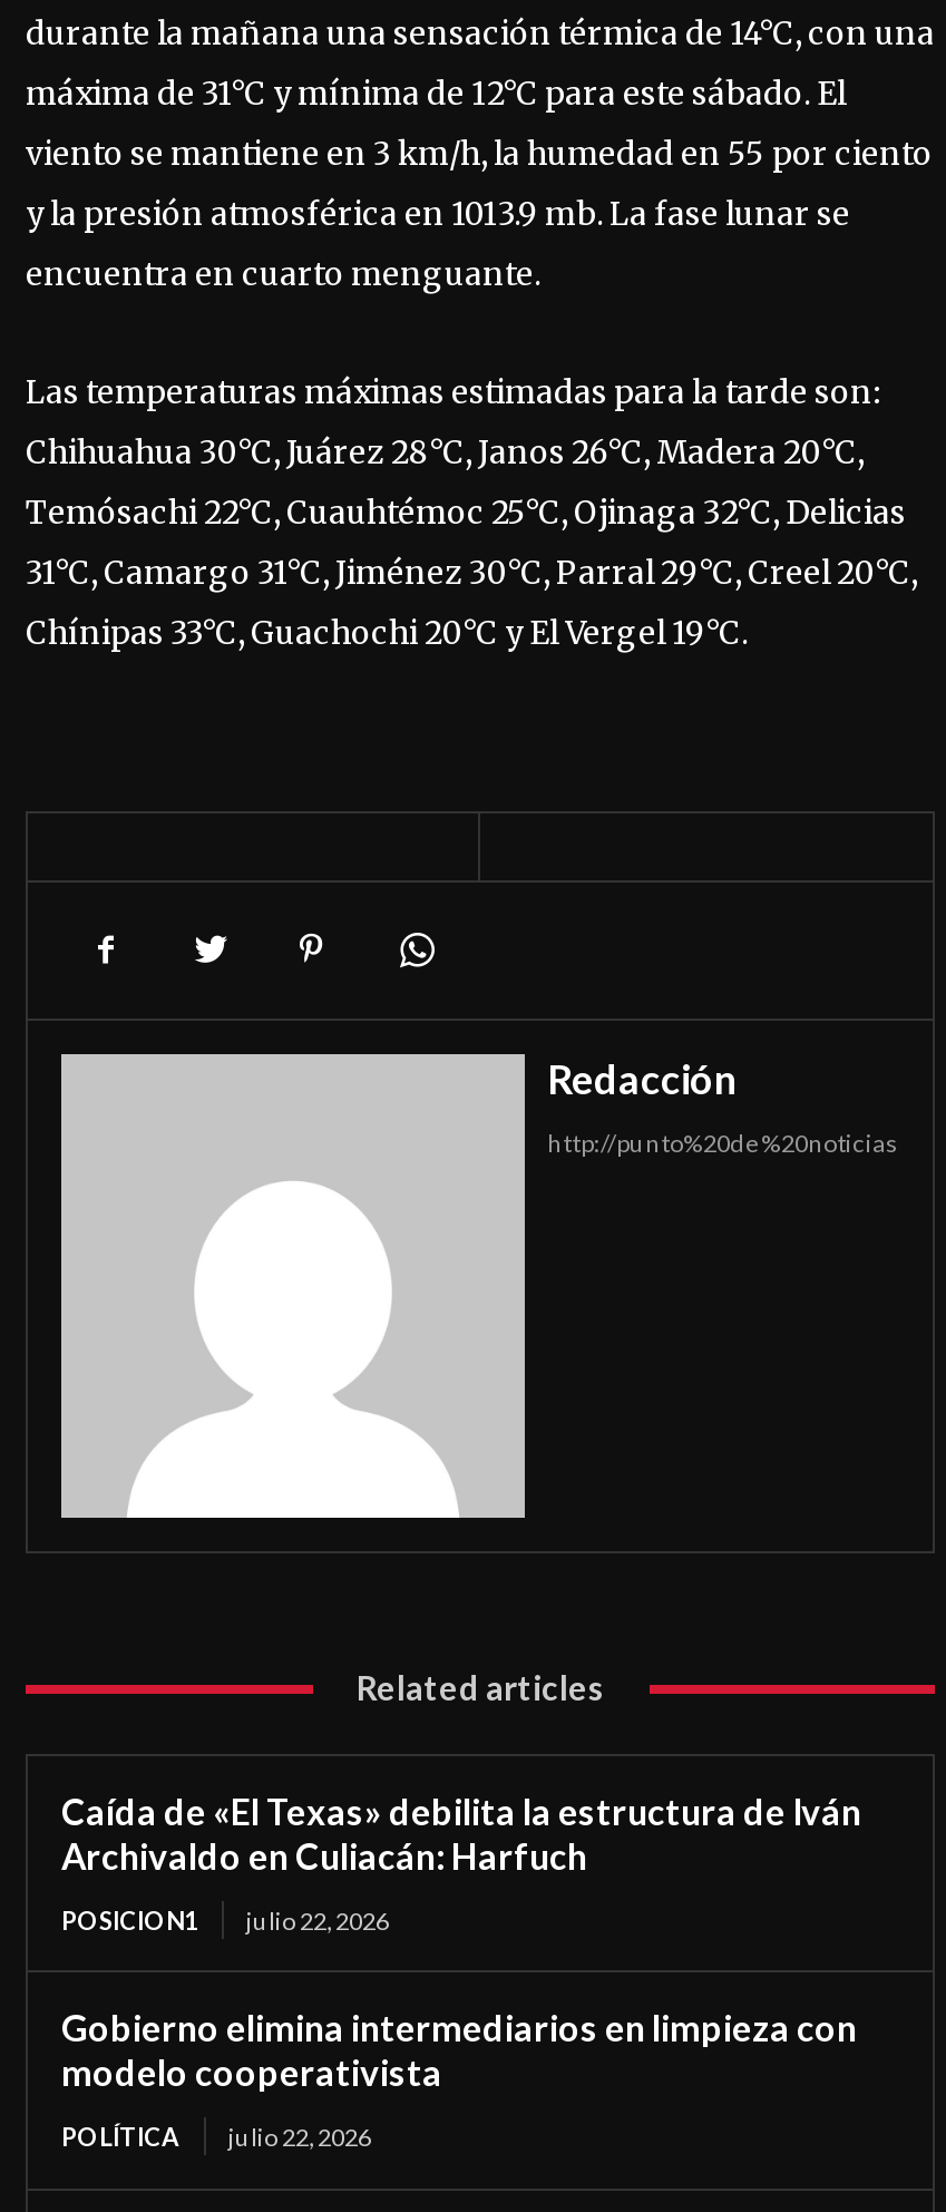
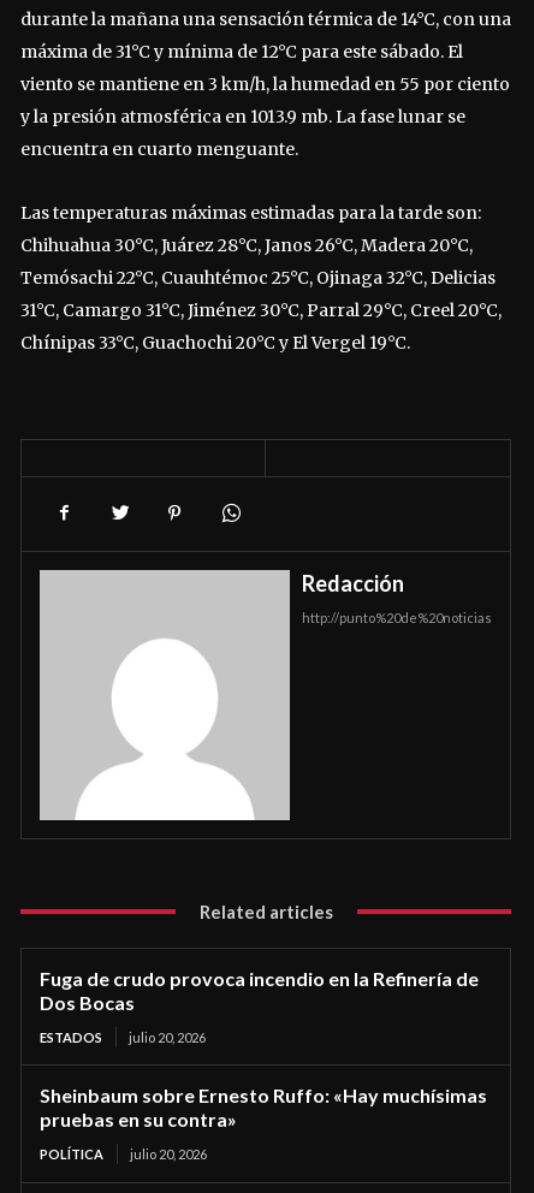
[61,1789,861,1876] Caída de «El Texas» debilita la estructura de Iván | Archivaldo en Culiacán: Harfuch -> [40,967,479,1014] Fuga de crudo provoca incendio en la Refinería de | Dos Bocas
[61,1905,389,1934] POSICION1 | julio 22, 2026 -> [40,1029,206,1045] ESTADOS | julio 20, 2026
[61,2005,857,2092] Gobierno elimina intermediarios en limpieza con | modelo cooperativista -> [40,1083,487,1130] Sheinbaum sobre Ernesto Ruffo: «Hay muchísimas | pruebas en su contra»
[61,2121,371,2150] POLÍTICA julio 22, 2026 -> [40,1146,207,1161] POLÍTICA julio 20, 2026

